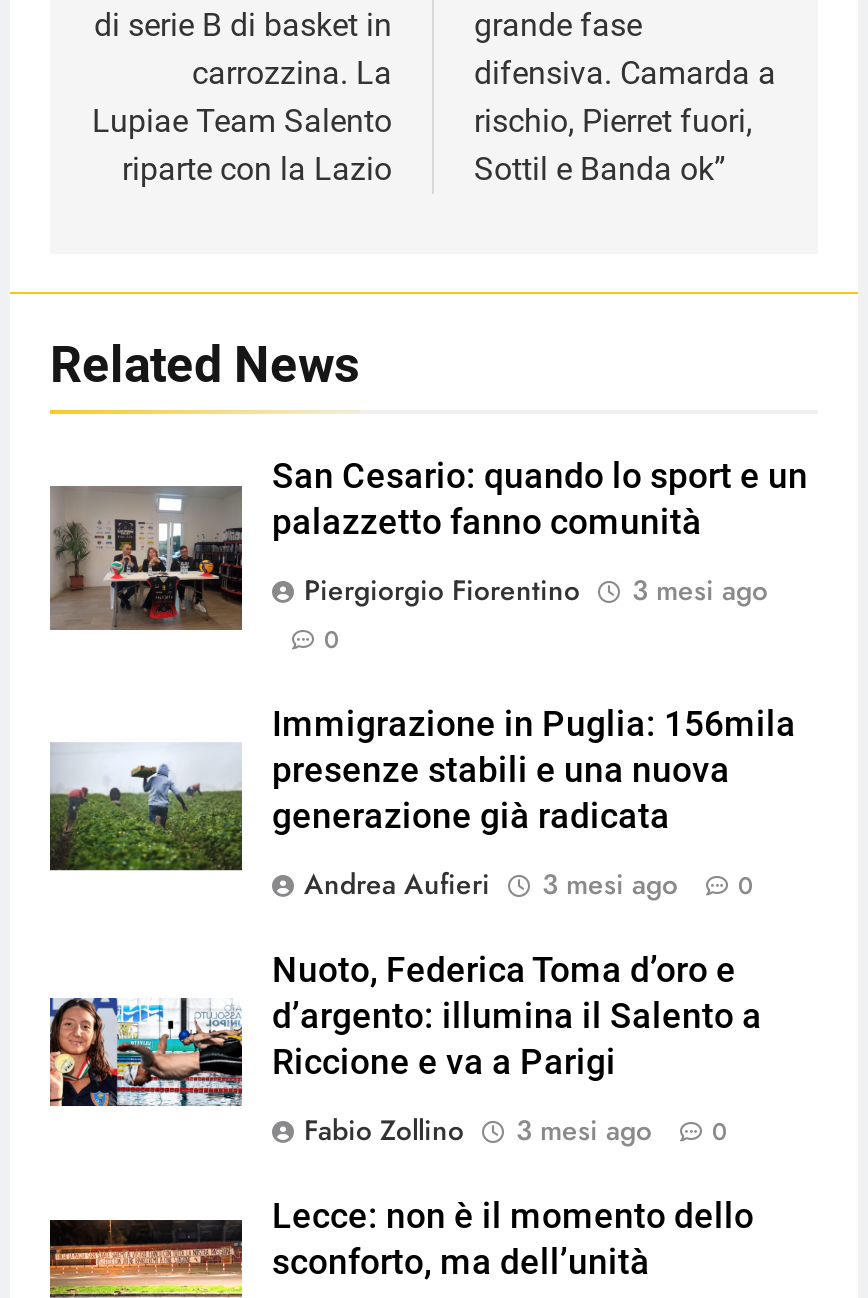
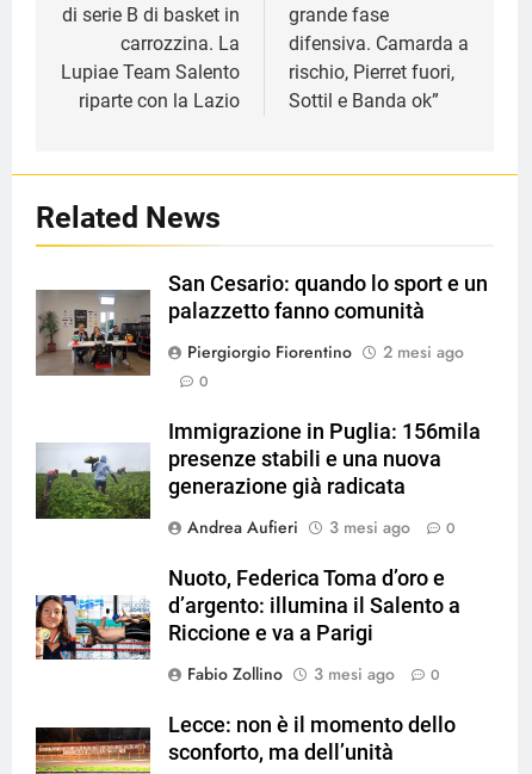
[304,570,768,610] Piergiorgio Fiorentino 3 mesi ago -> [187,340,464,364] Piergiorgio Fiorentino 2 mesi ago

